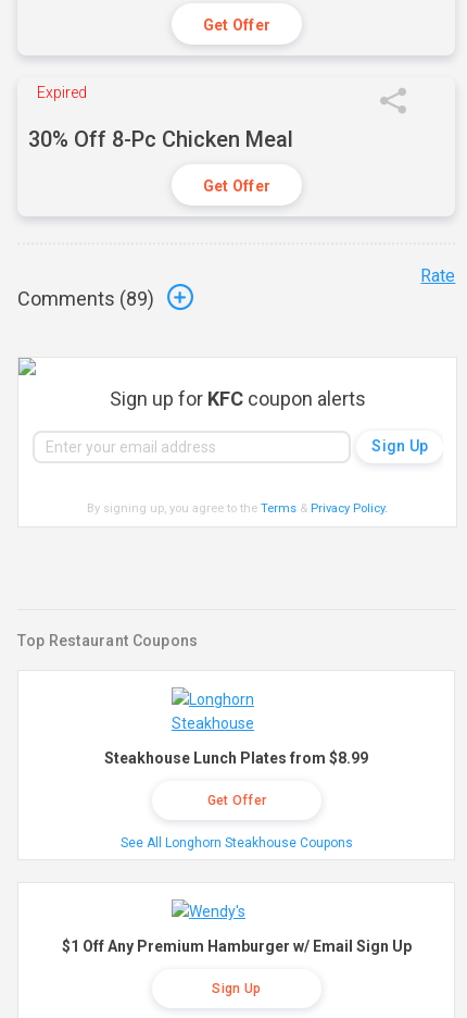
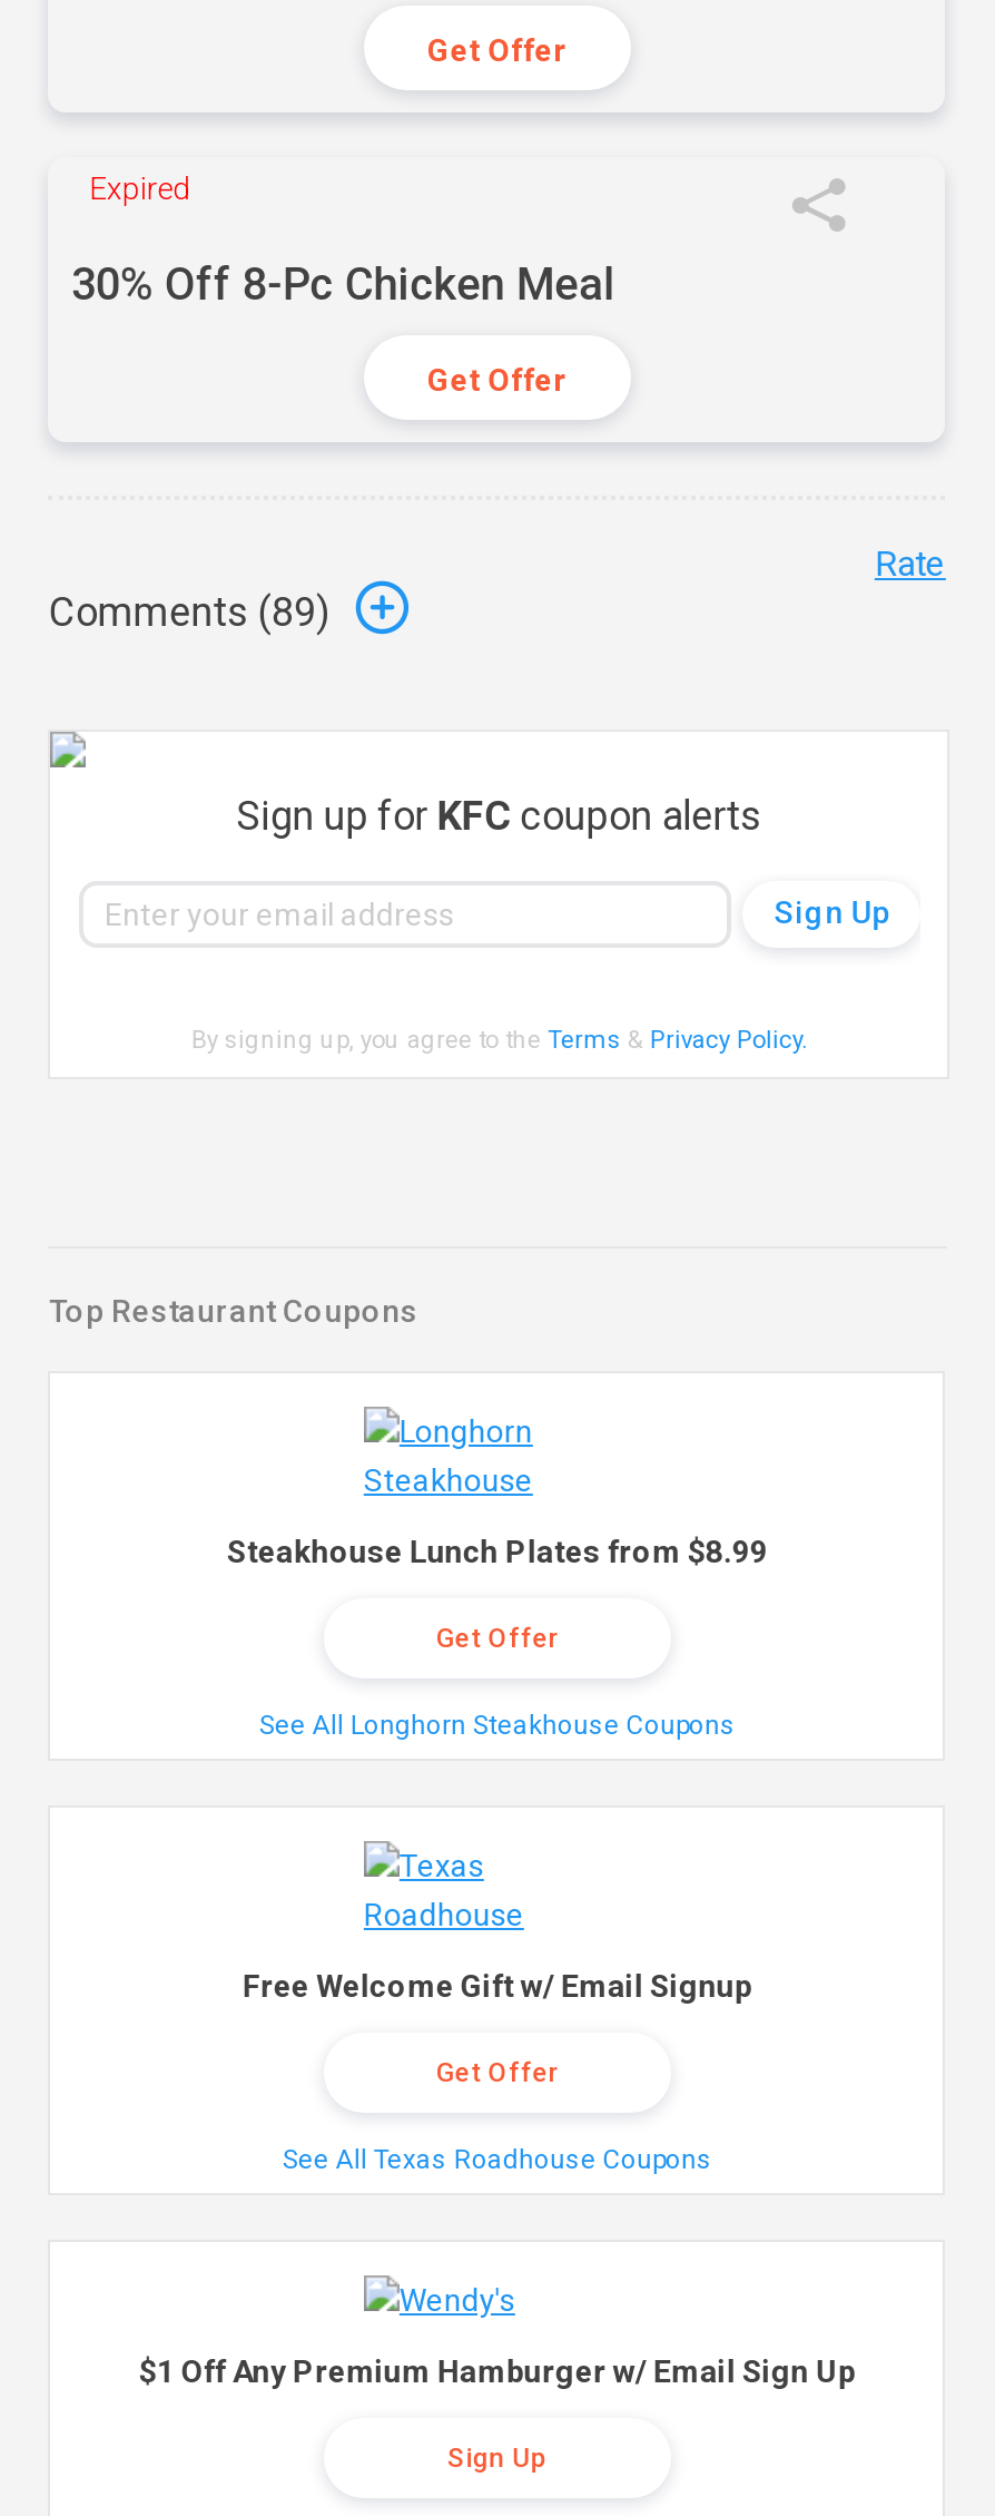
none -> [242,1968,752,2176] Free Welcome Gift w/ Email Signup | Get Offer | See All Texas Roadhouse Coupons

